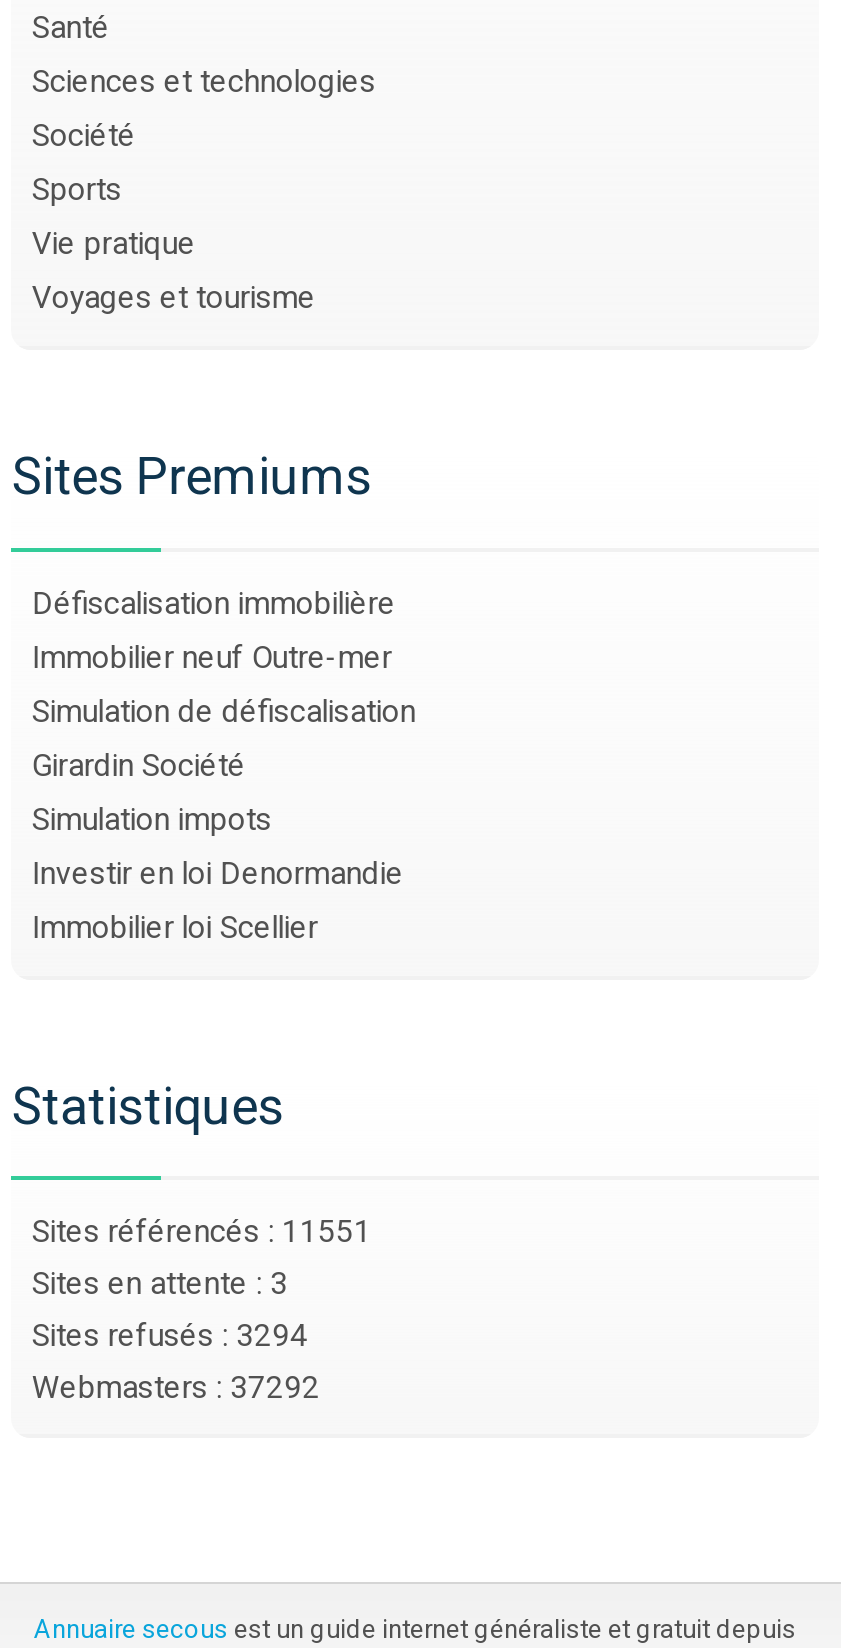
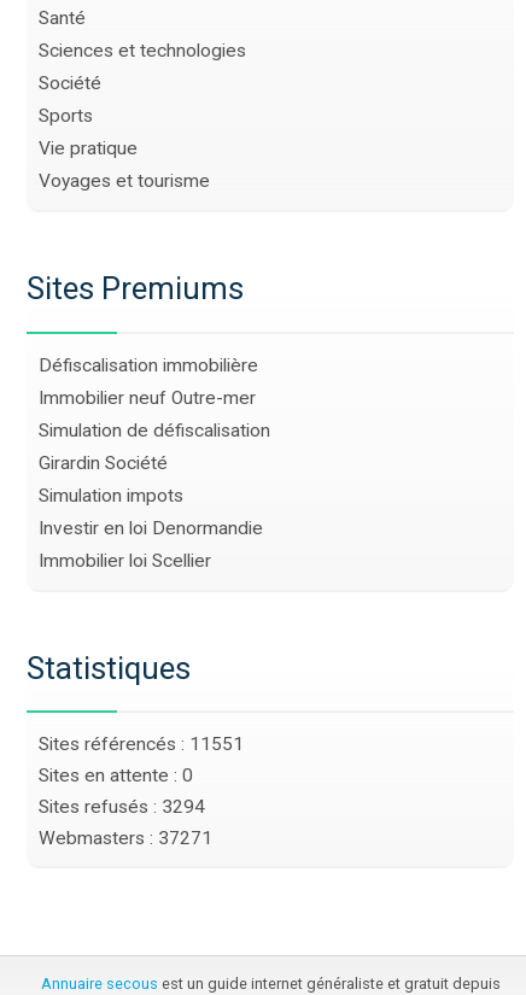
[32,1266,288,1302] Sites en attente : 3 -> [39,765,194,786] Sites en attente : 0
[32,1370,320,1406] Webmasters : 37292 -> [39,827,213,849] Webmasters : 37271

